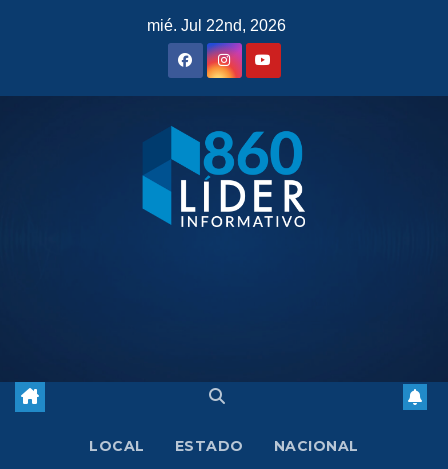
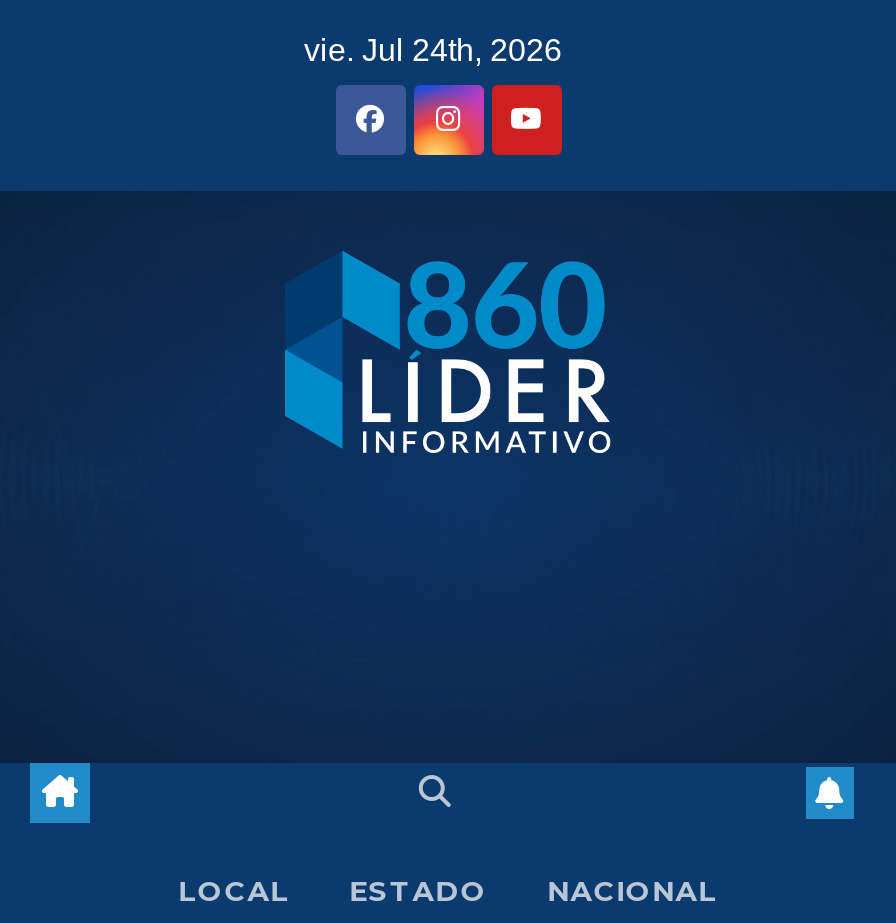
[147,17,286,34] mié. Jul 22nd, 2026 -> [304,33,562,67] vie. Jul 24th, 2026

